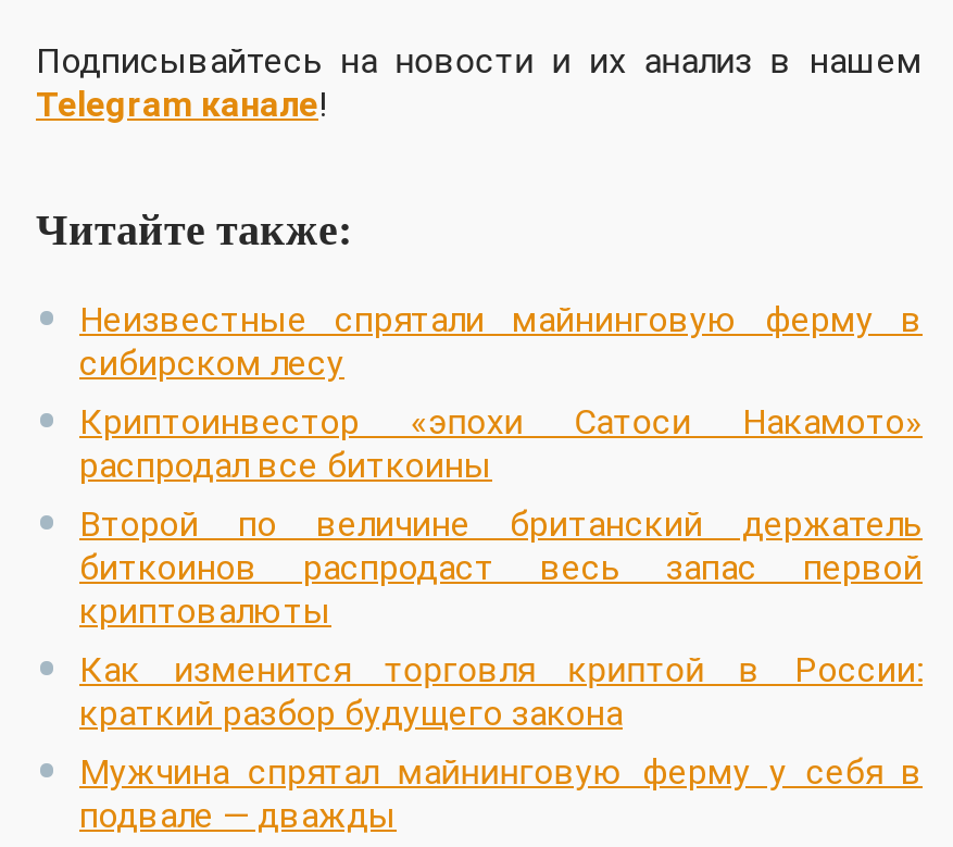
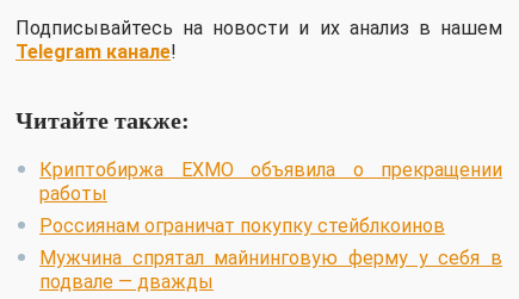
[79,300,923,735] Неизвестные спрятали майнинговую ферму в | сибирском лесу | Криптоинвестор «эпохи Сатоси Накамото» | распродал все биткоины | Второй по величине британский держатель | биткоинов распродаст весь запас первой | криптовалюты | Как изменится торговля криптой в России: | краткий разбор будущего закона -> [39,159,502,238] Криптобиржа EXMO объявила о прекращении | работы | Россиянам ограничат покупку стейблкоинов

